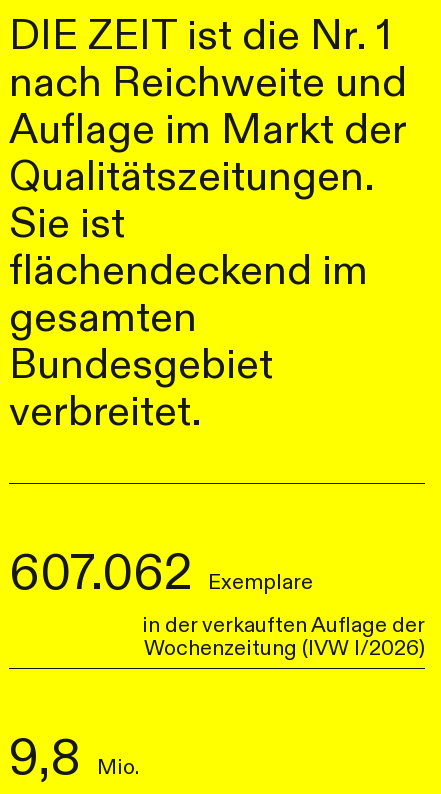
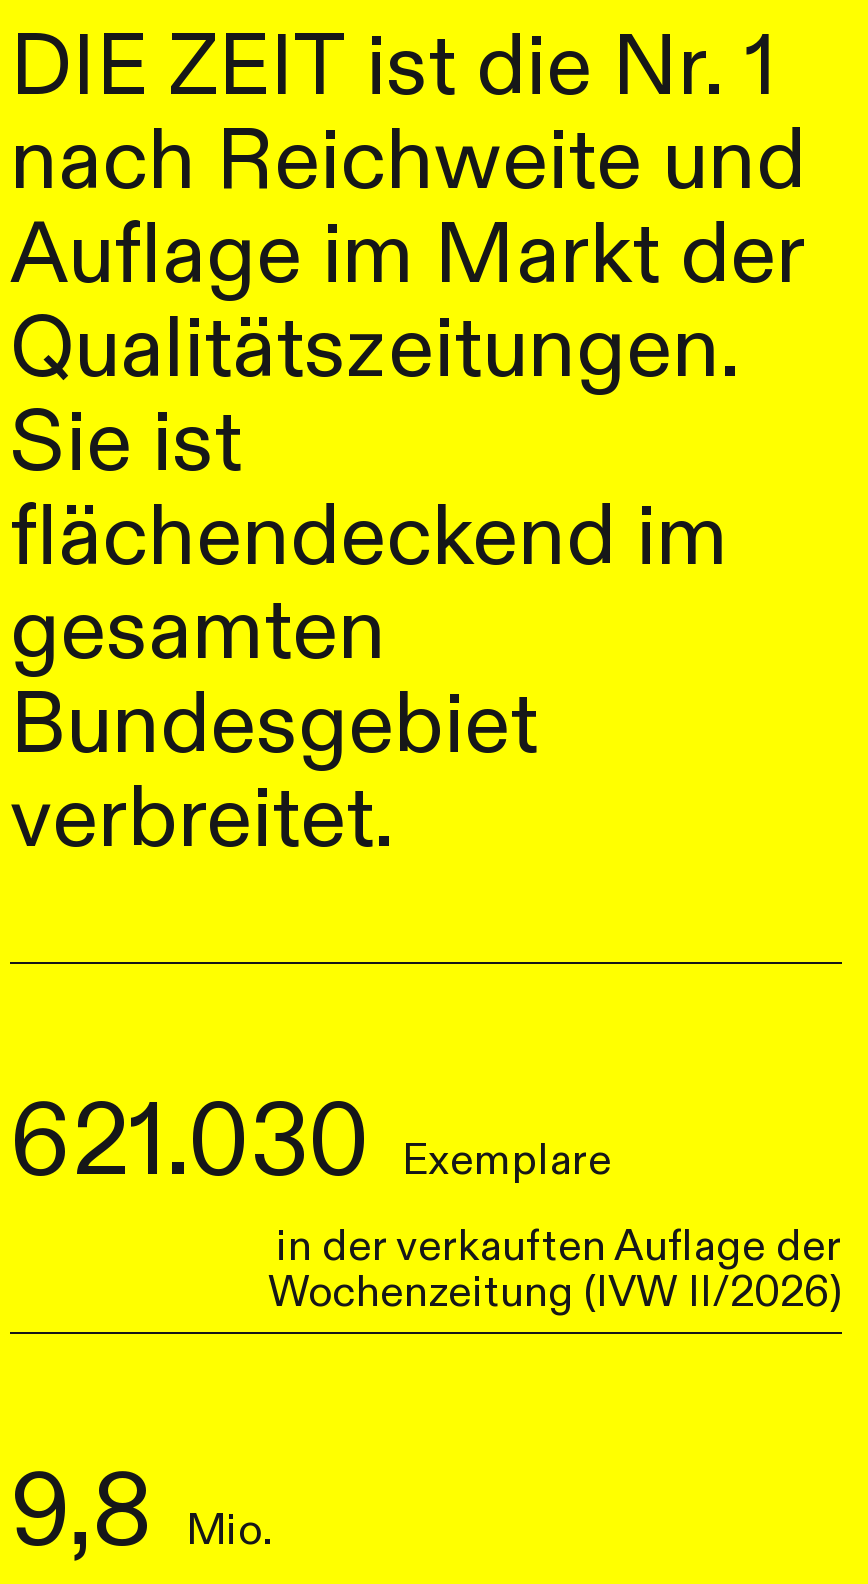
[9,541,313,602] 607.062 Exemplare -> [10,1079,612,1201] 621.030 Exemplare
[144,634,425,660] Wochenzeitung (IVW I/2026) -> [268,1265,842,1317] Wochenzeitung (IVW II/2026)

